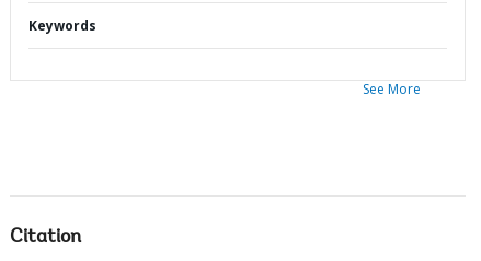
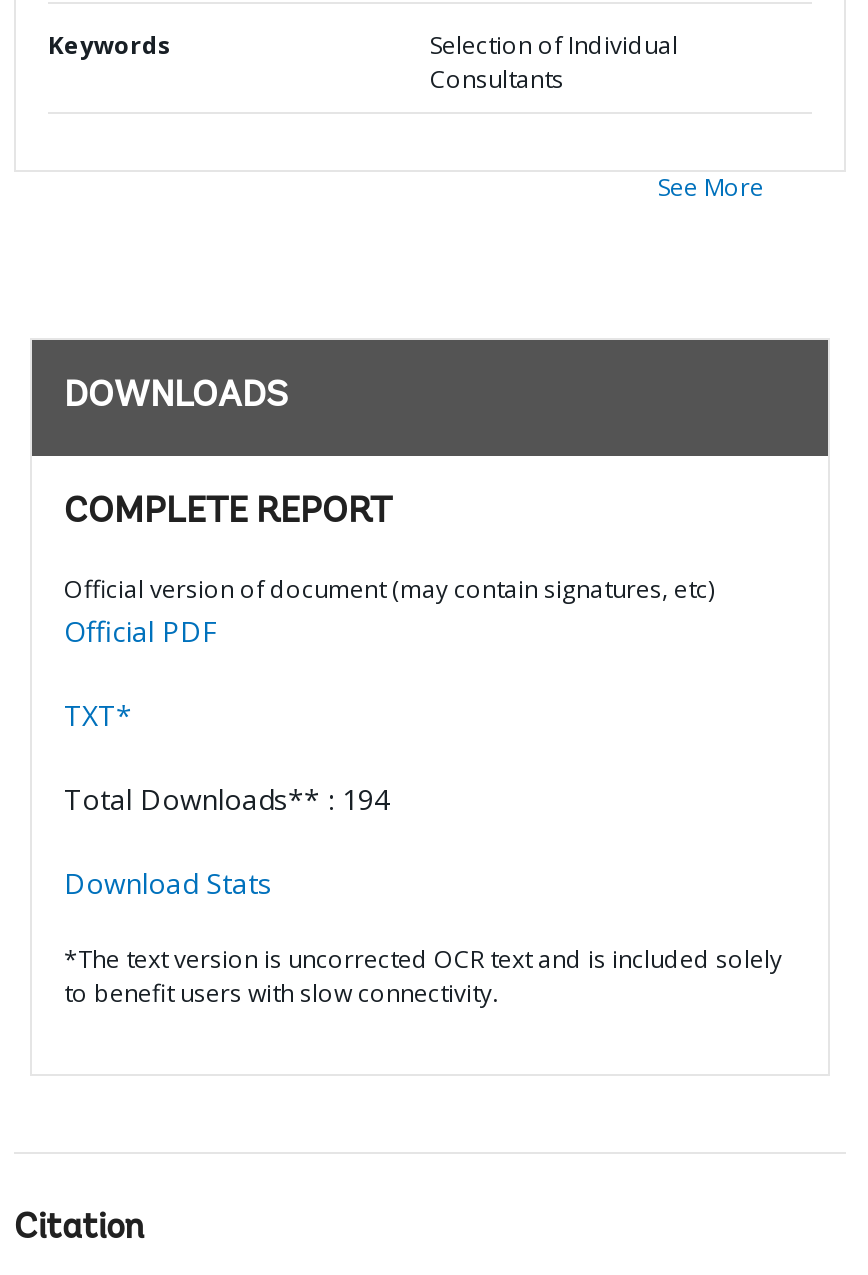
none -> [430,28,678,96] Selection of Individual | Consultants
none -> [64,380,782,1010] DOWNLOADS | COMPLETE REPORT | Official version of document (may contain signatures, etc) | Official PDF | TXT* | Total Downloads** : 194 | Download Stats | *The text version is uncorrected OCR text and is included solely | to benefit users with slow connectivity.

